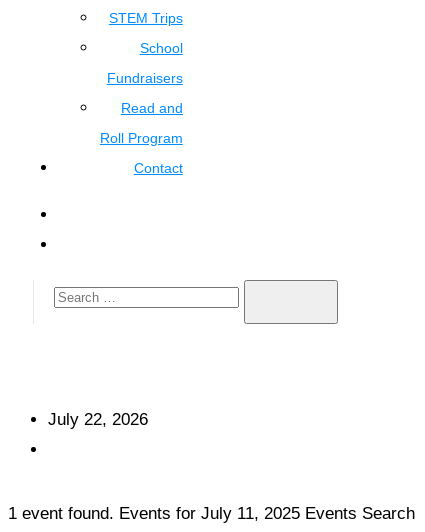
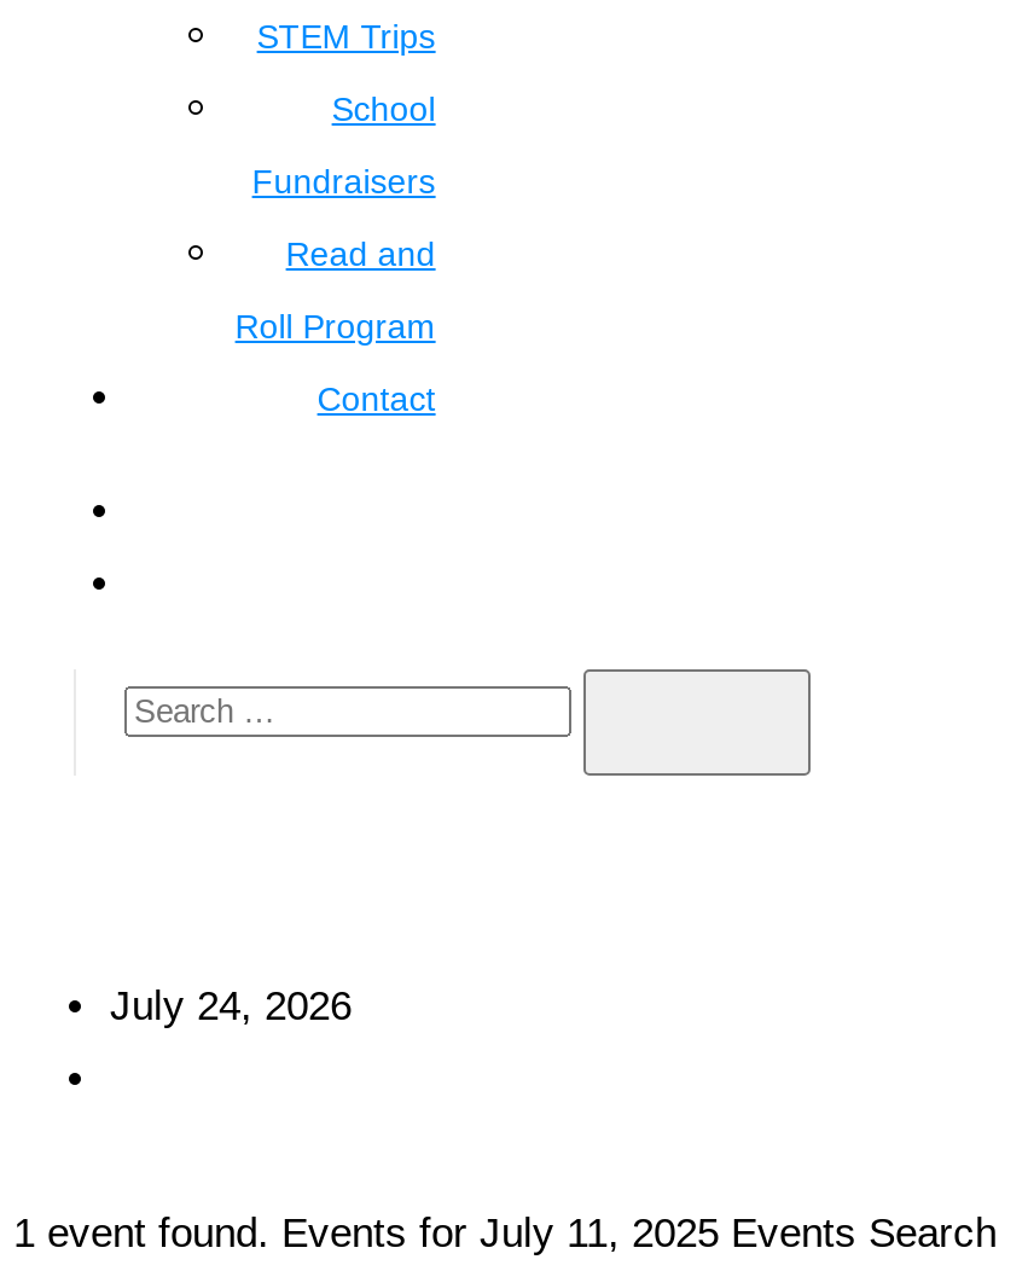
[48,410,148,429] July 22, 2026 -> [110,983,352,1029] July 24, 2026

